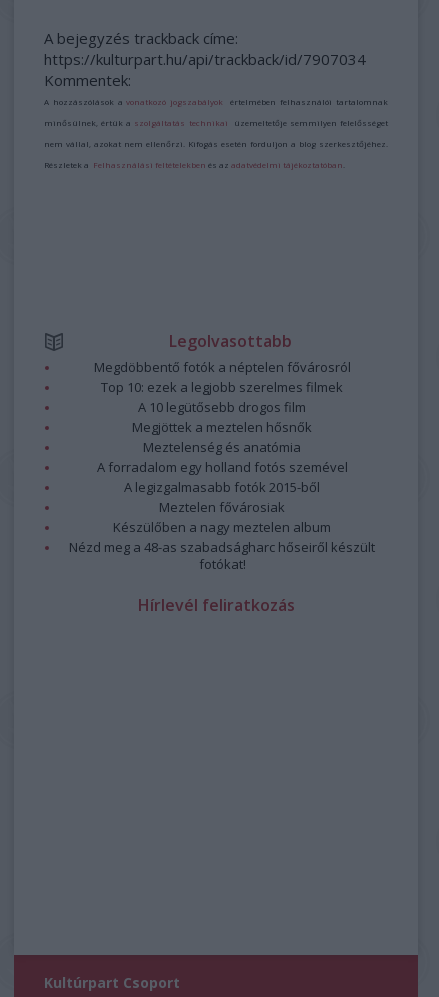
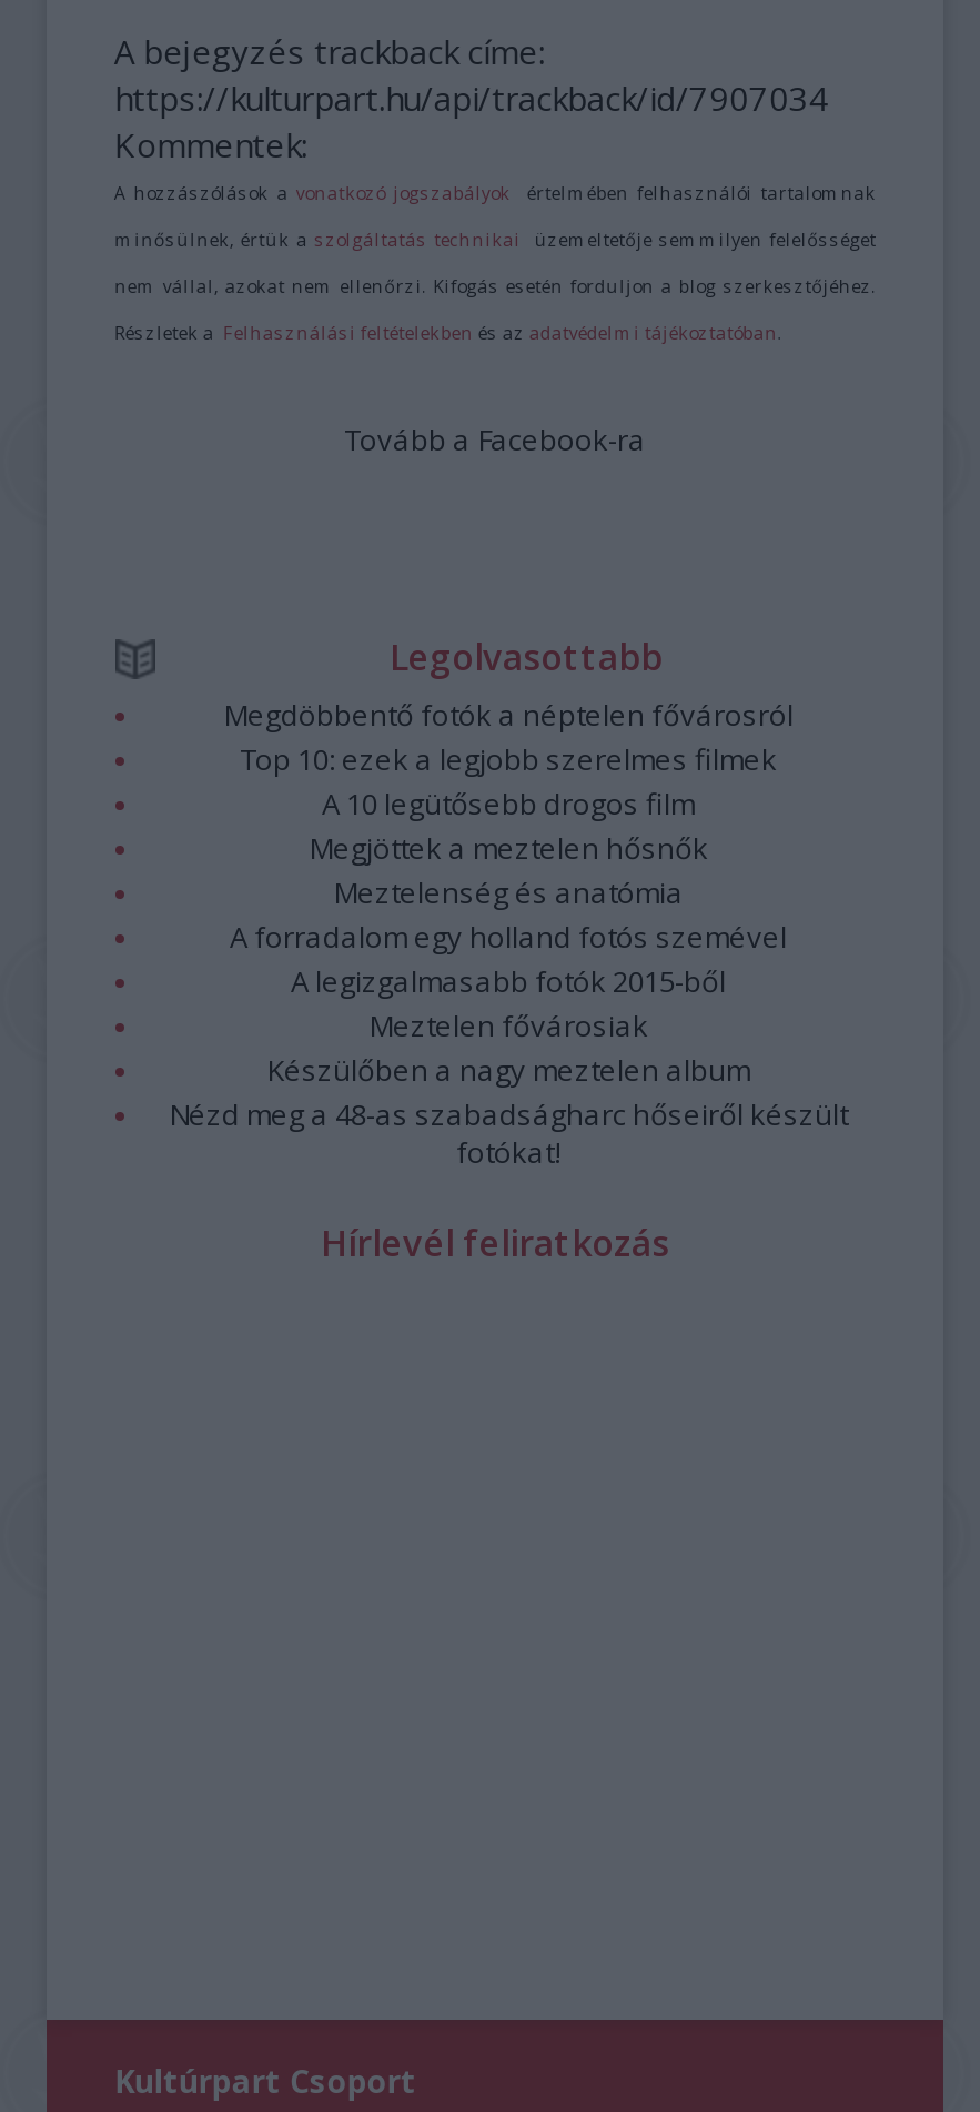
none -> [344,420,646,459] Tovább a Facebook-ra

